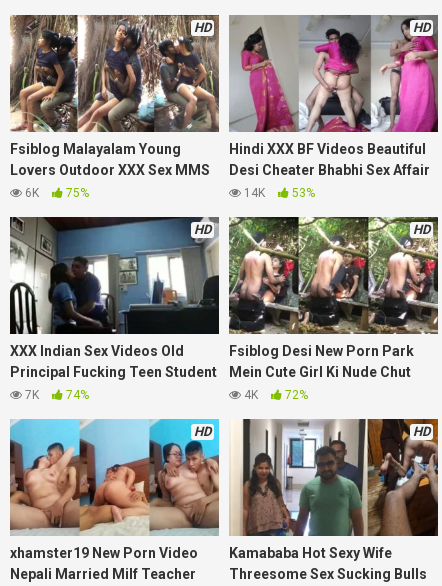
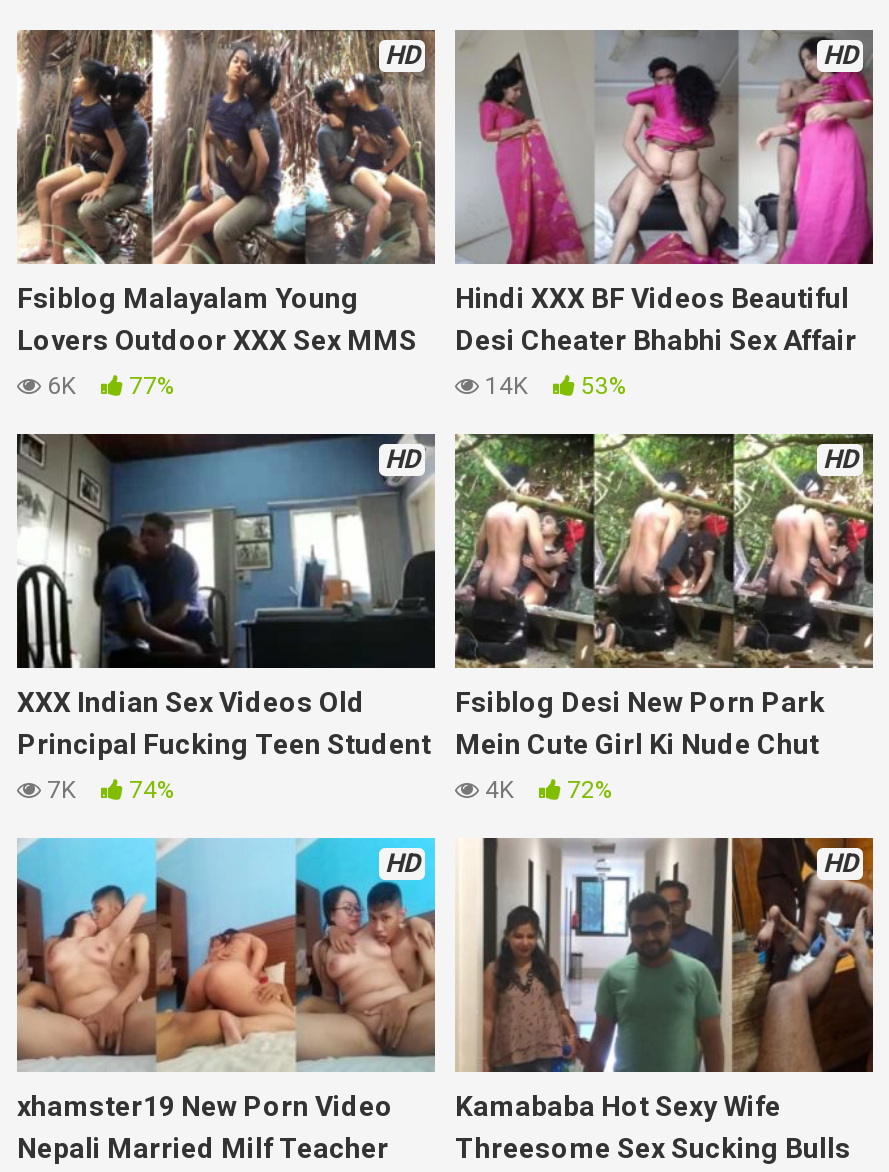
[63,186,89,200] 75% -> [123,372,175,400] 77%

